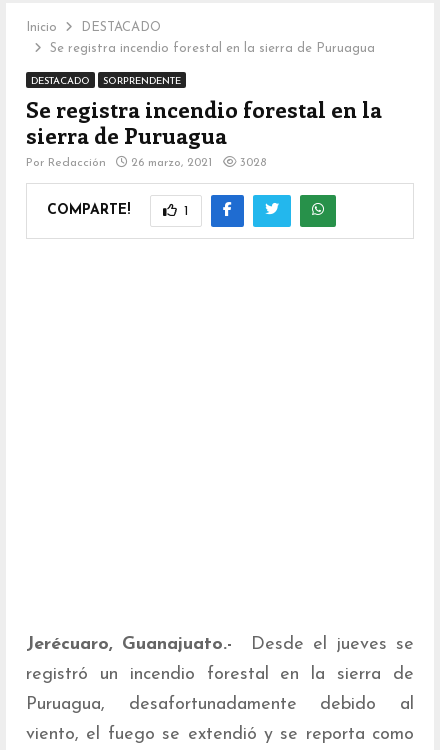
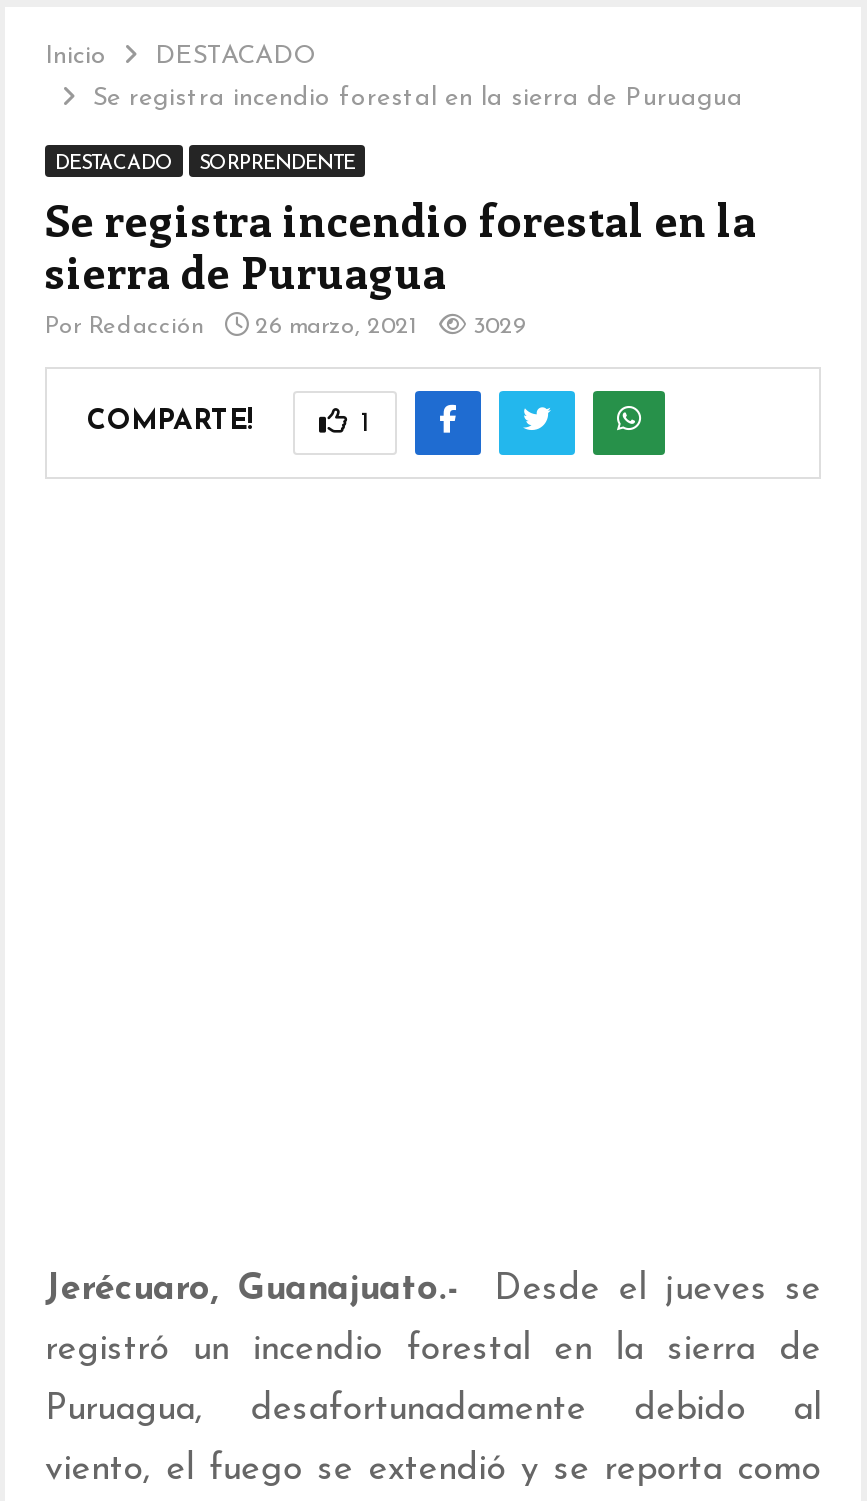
[240,157,266,169] 3028 -> [473,315,525,339] 3029

